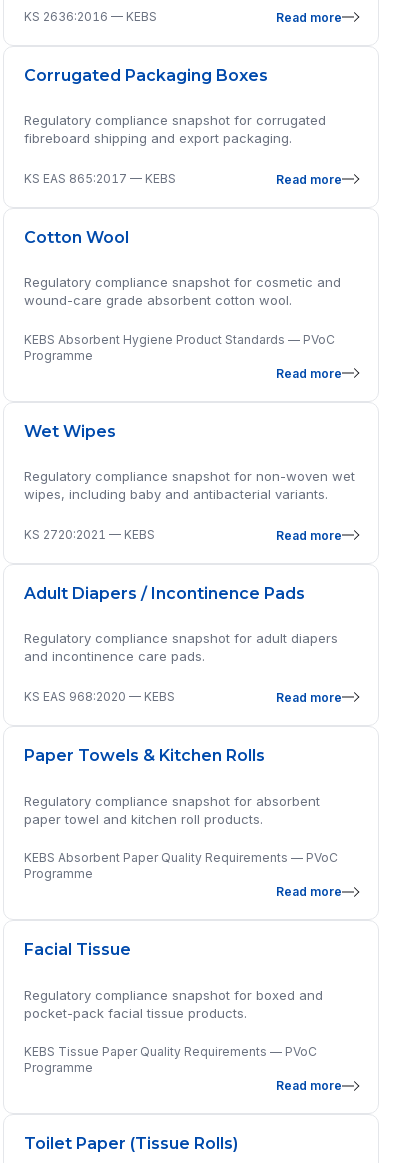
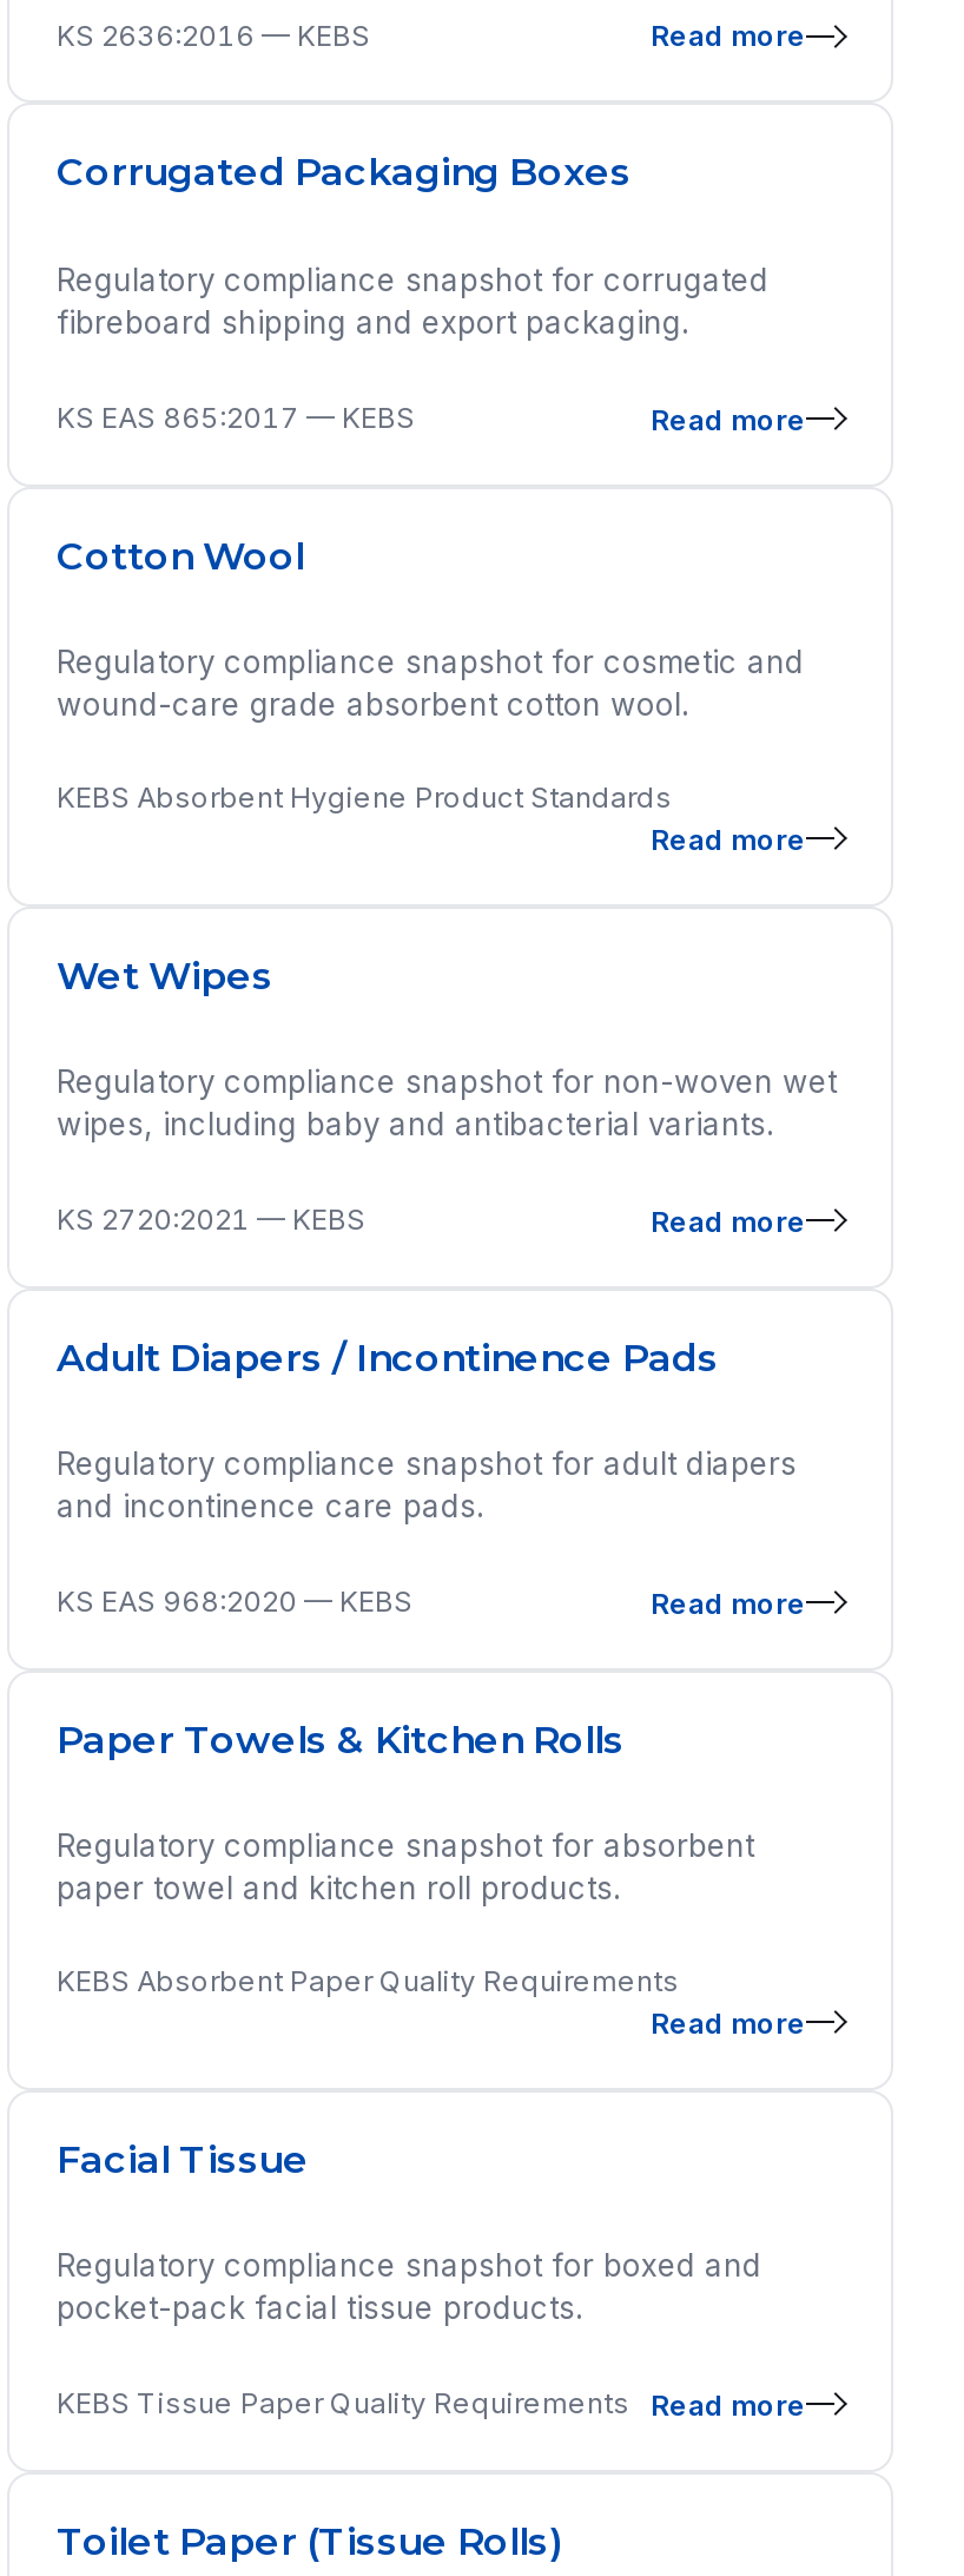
[24,332,335,363] KEBS Absorbent Hygiene Product Standards — PVoC | Programme -> [57,779,672,814] KEBS Absorbent Hygiene Product Standards
[24,850,338,881] KEBS Absorbent Paper Quality Requirements — PVoC | Programme -> [57,1963,679,1998] KEBS Absorbent Paper Quality Requirements
[24,1044,342,1093] KEBS Tissue Paper Quality Requirements — PVoC | Programme | Read more -> [57,2386,806,2423] KEBS Tissue Paper Quality Requirements Read more

